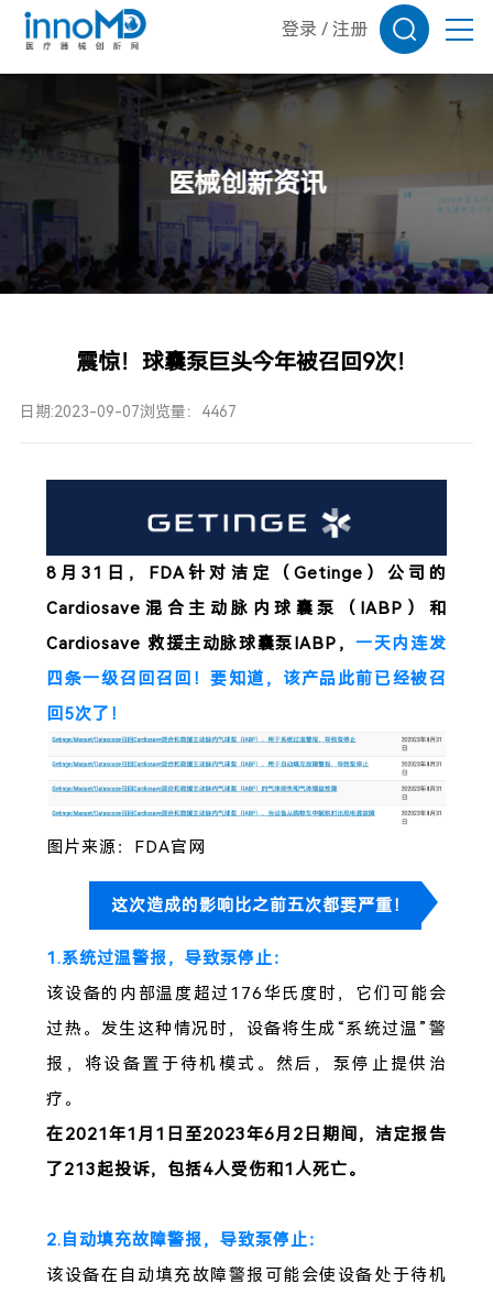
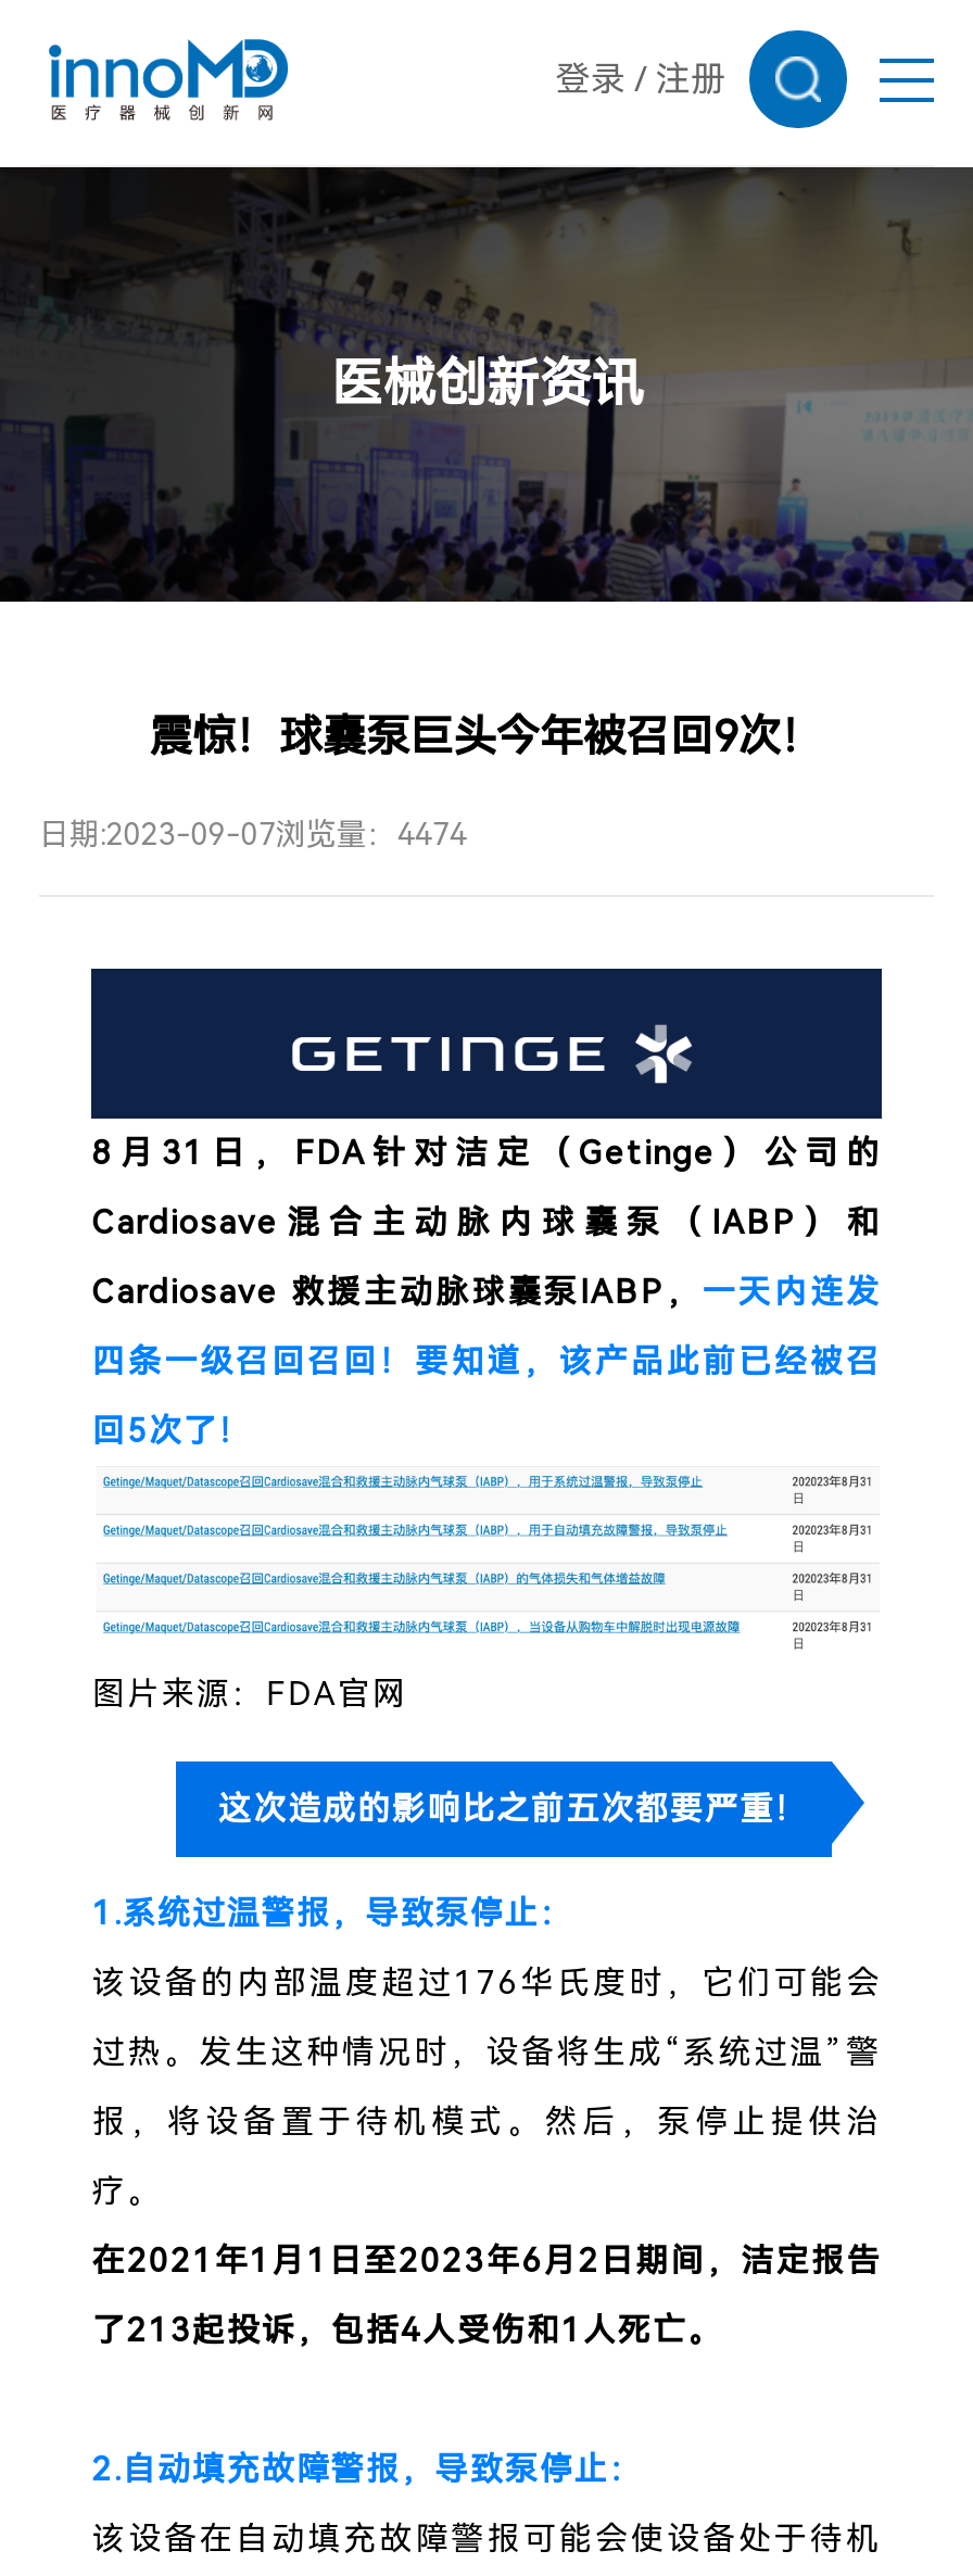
[20,402,236,420] 日期:2023-09-07浏览量：4467 -> [39,816,467,851] 日期:2023-09-07浏览量：4474

